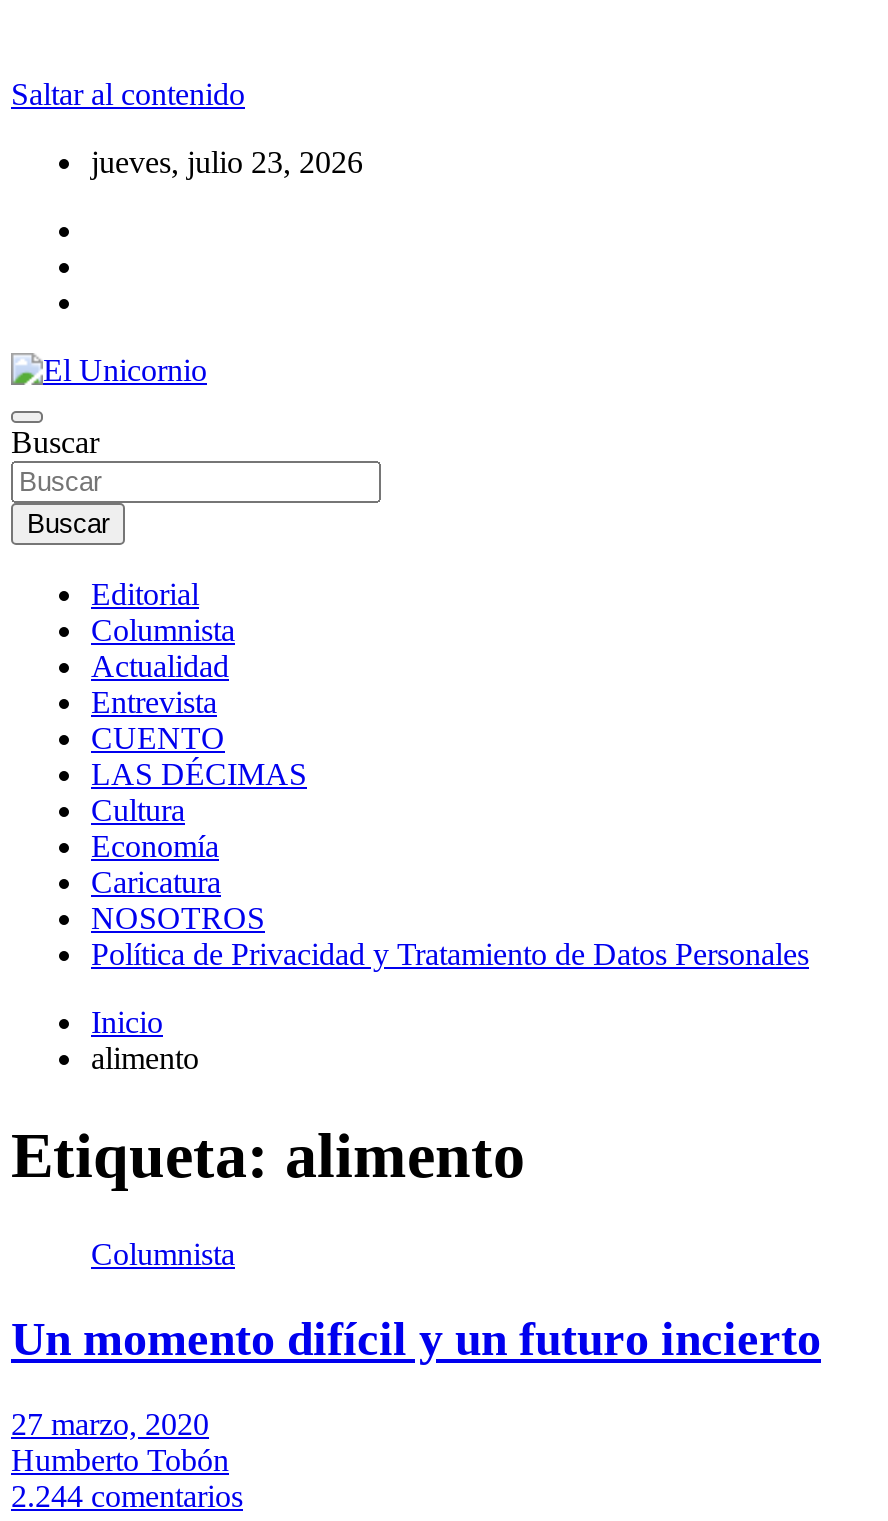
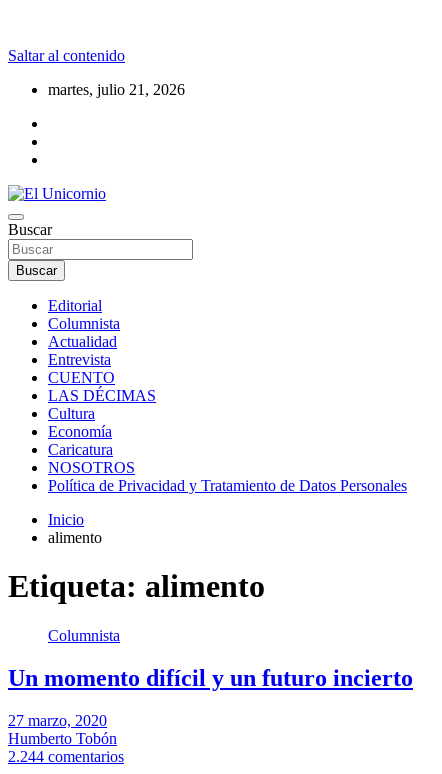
[91,145,363,179] jueves, julio 23, 2026 -> [48,81,185,98] martes, julio 21, 2026

